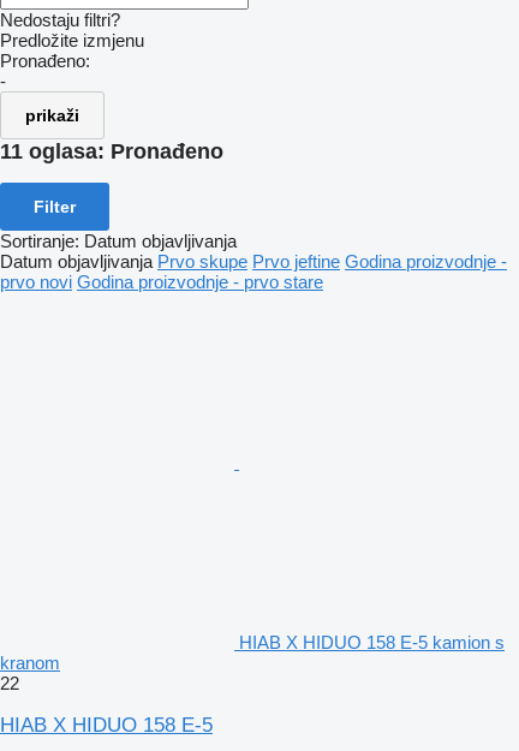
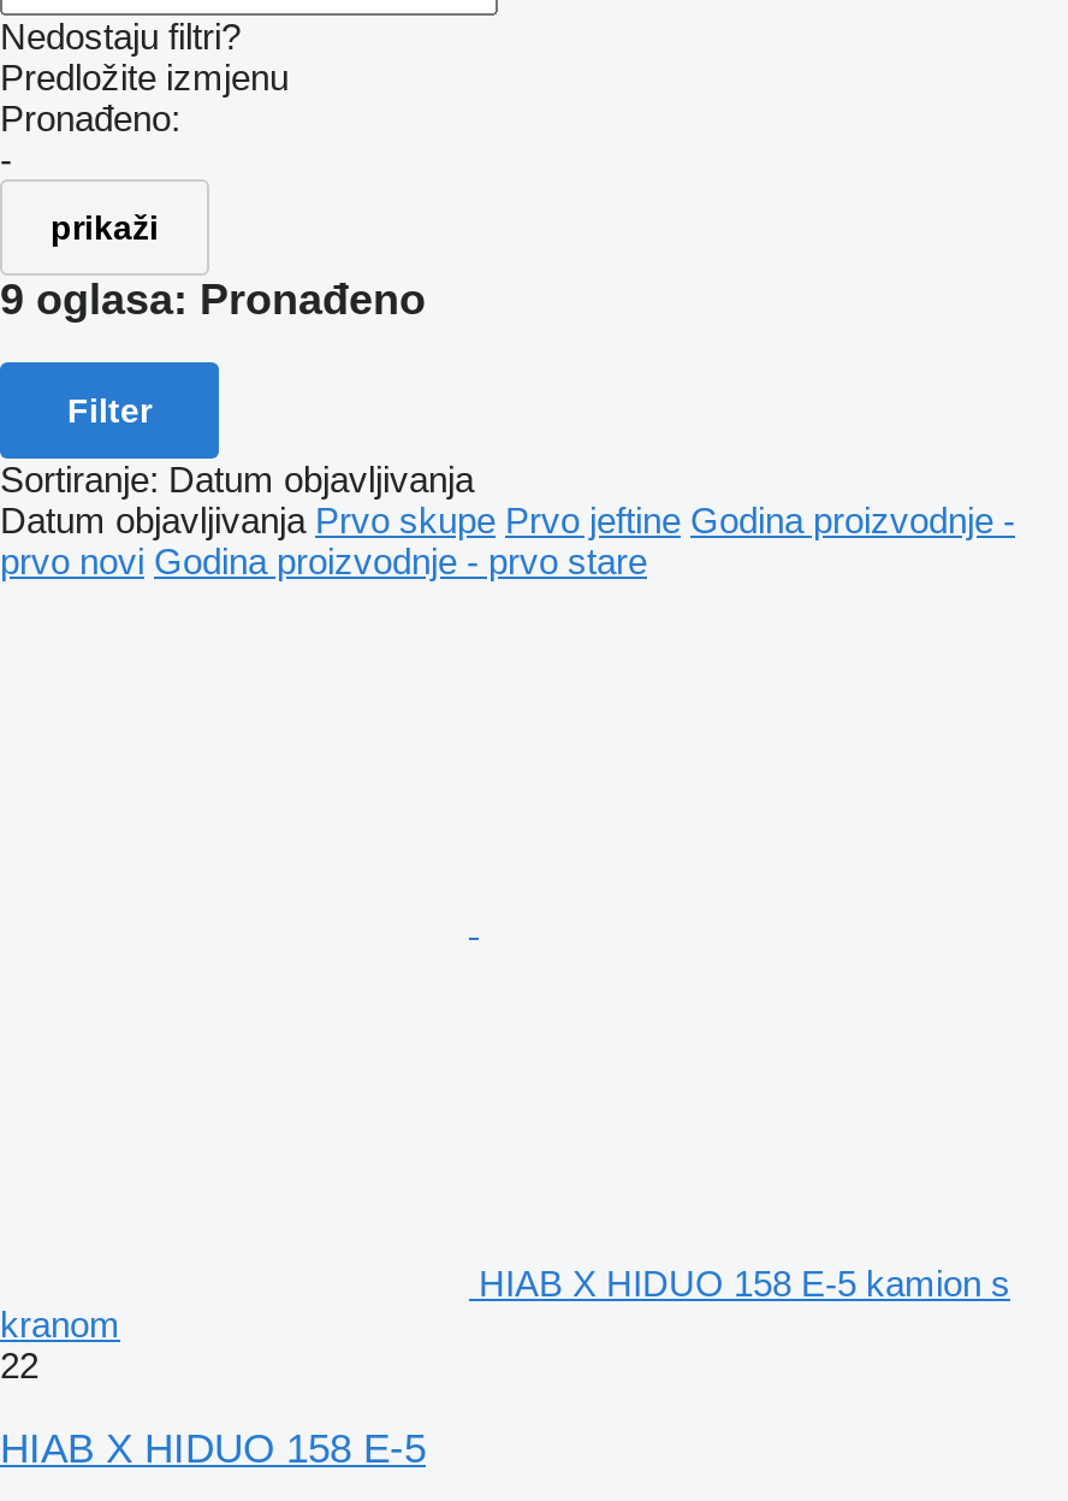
[0,139,223,163] 11 oglasa: Pronađeno -> [0,276,426,324] 9 oglasa: Pronađeno

